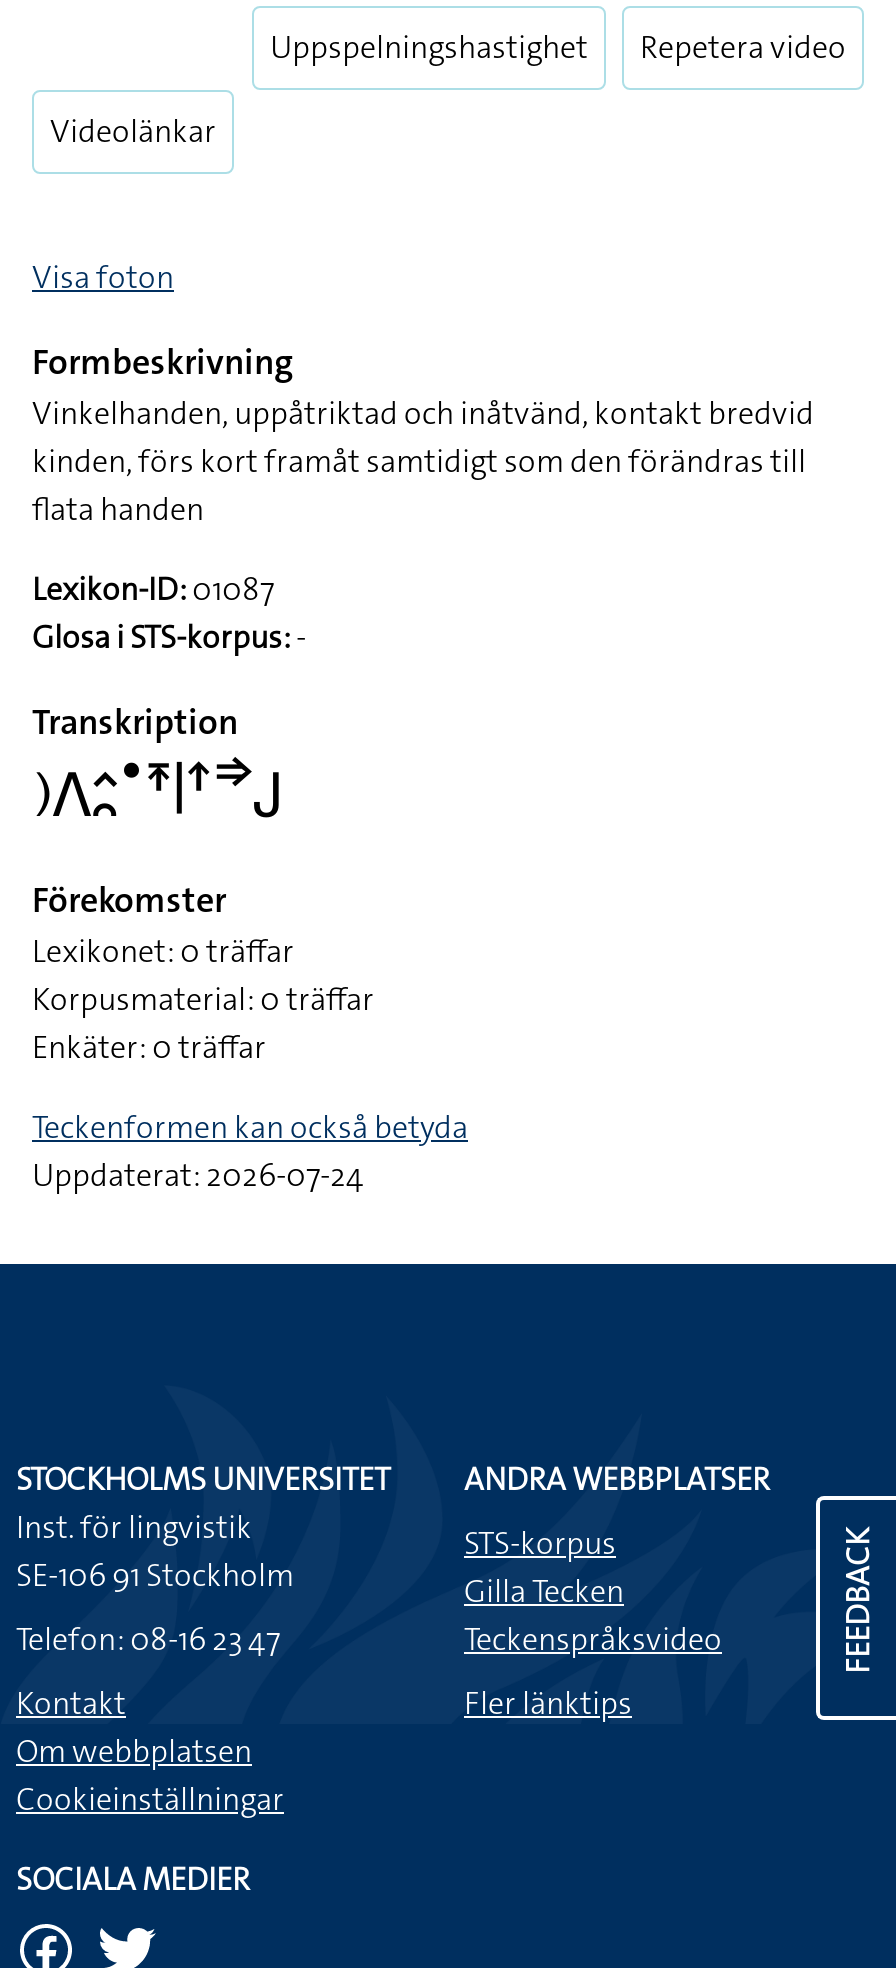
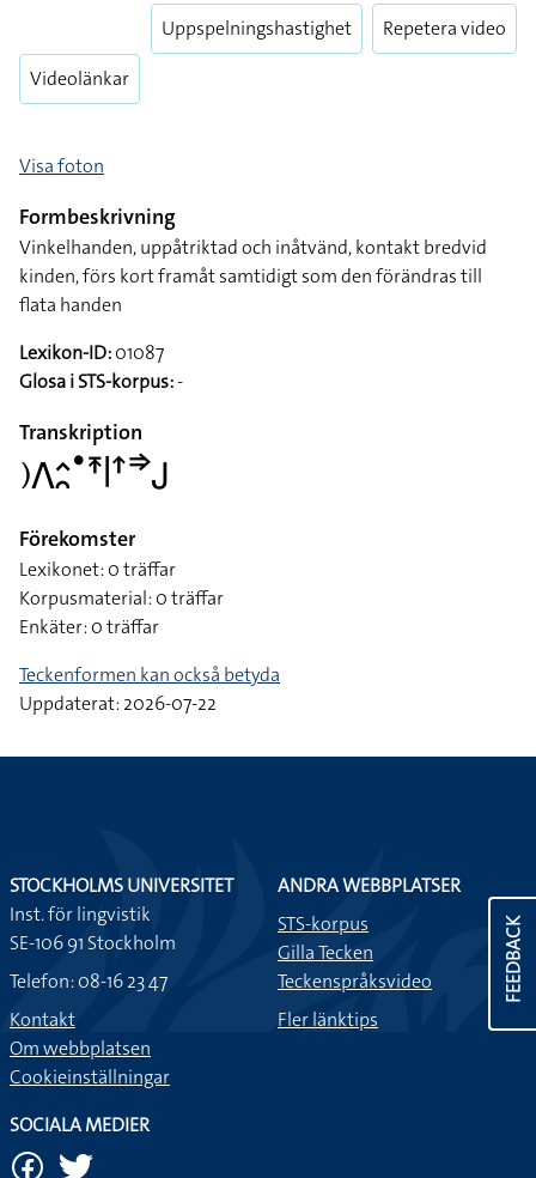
[32,1154,364,1196] Uppdaterat: 2026-07-24 -> [19,691,217,716] Uppdaterat: 2026-07-22

